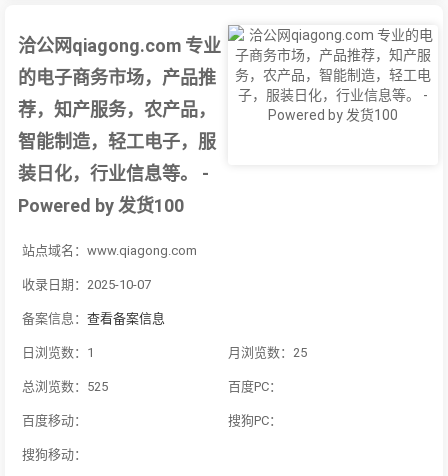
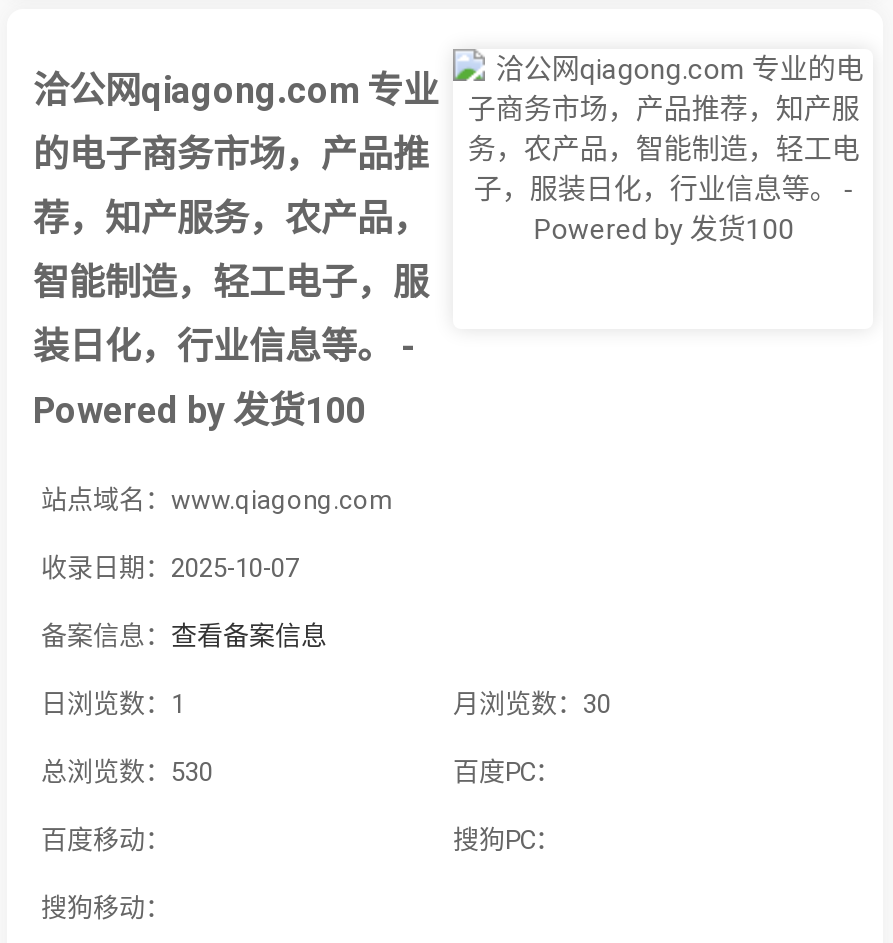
[228,345,307,360] 月浏览数：25 -> [453,689,611,719] 月浏览数：30
[22,379,108,394] 总浏览数：525 -> [41,757,213,787] 总浏览数：530

